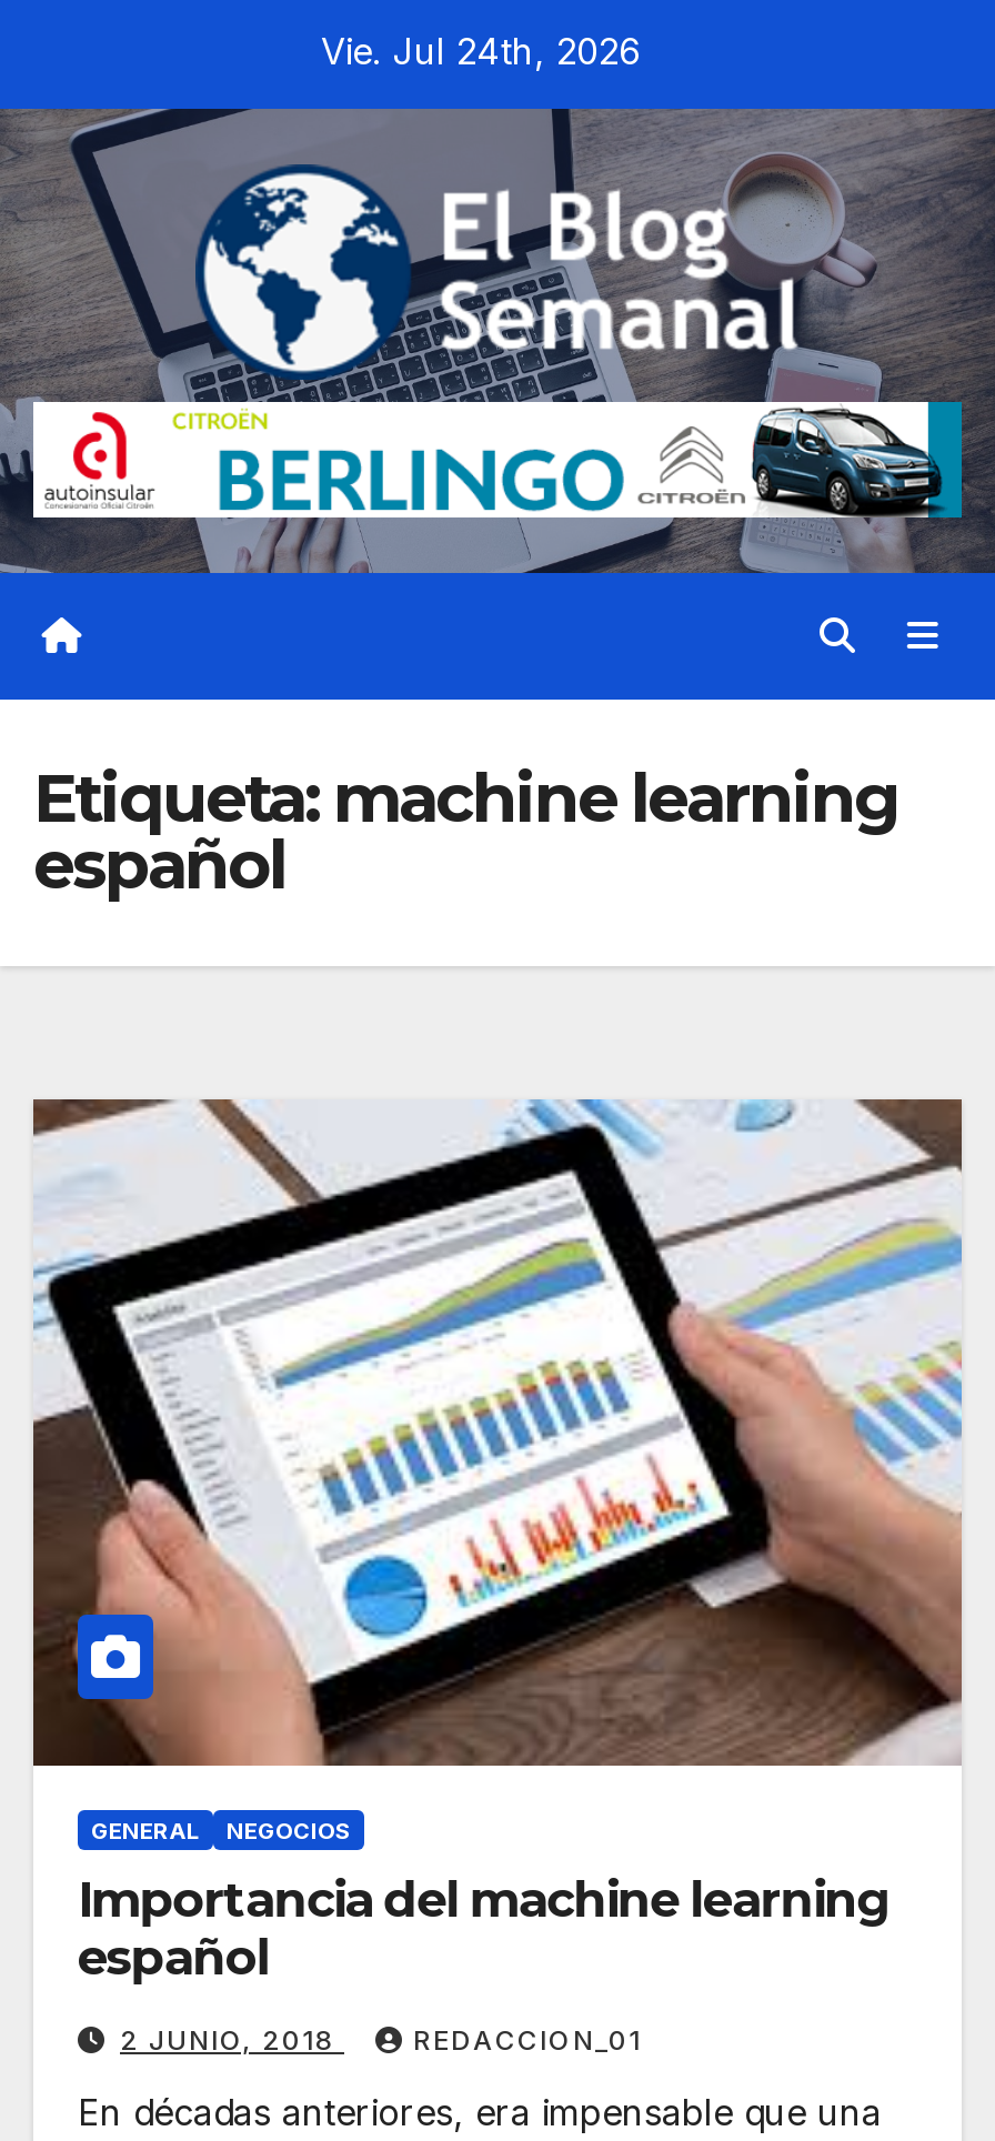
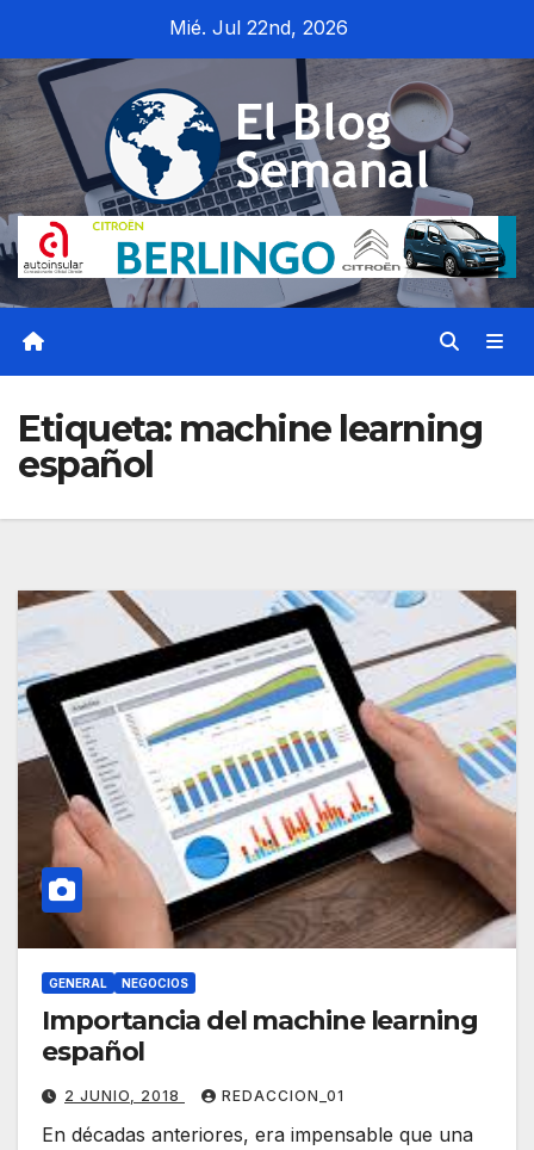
[321,29,641,73] Vie. Jul 24th, 2026 -> [169,16,347,39] Mié. Jul 22nd, 2026

